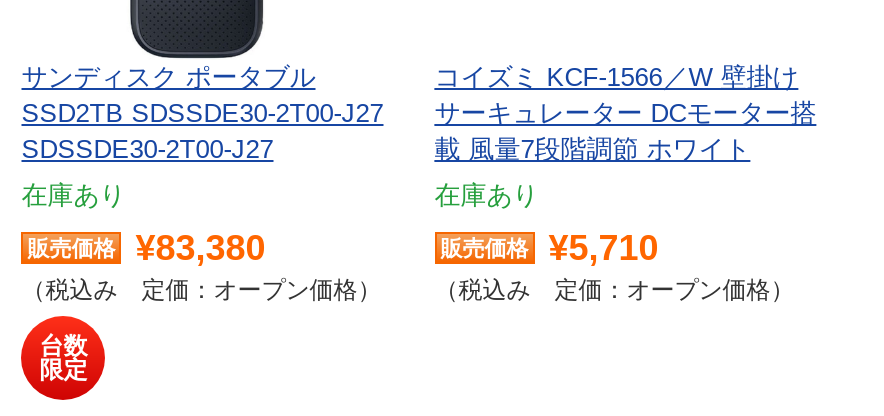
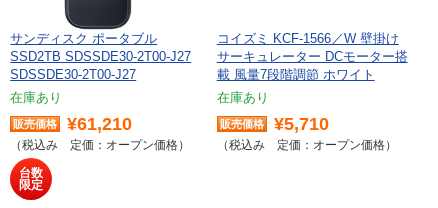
[135,229,265,269] ¥83,380 -> [67,114,132,134] ¥61,210

